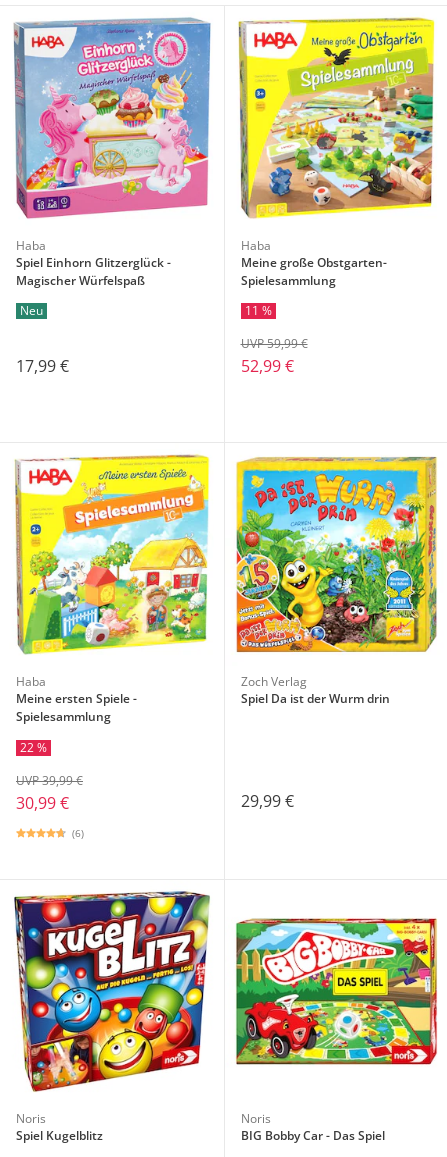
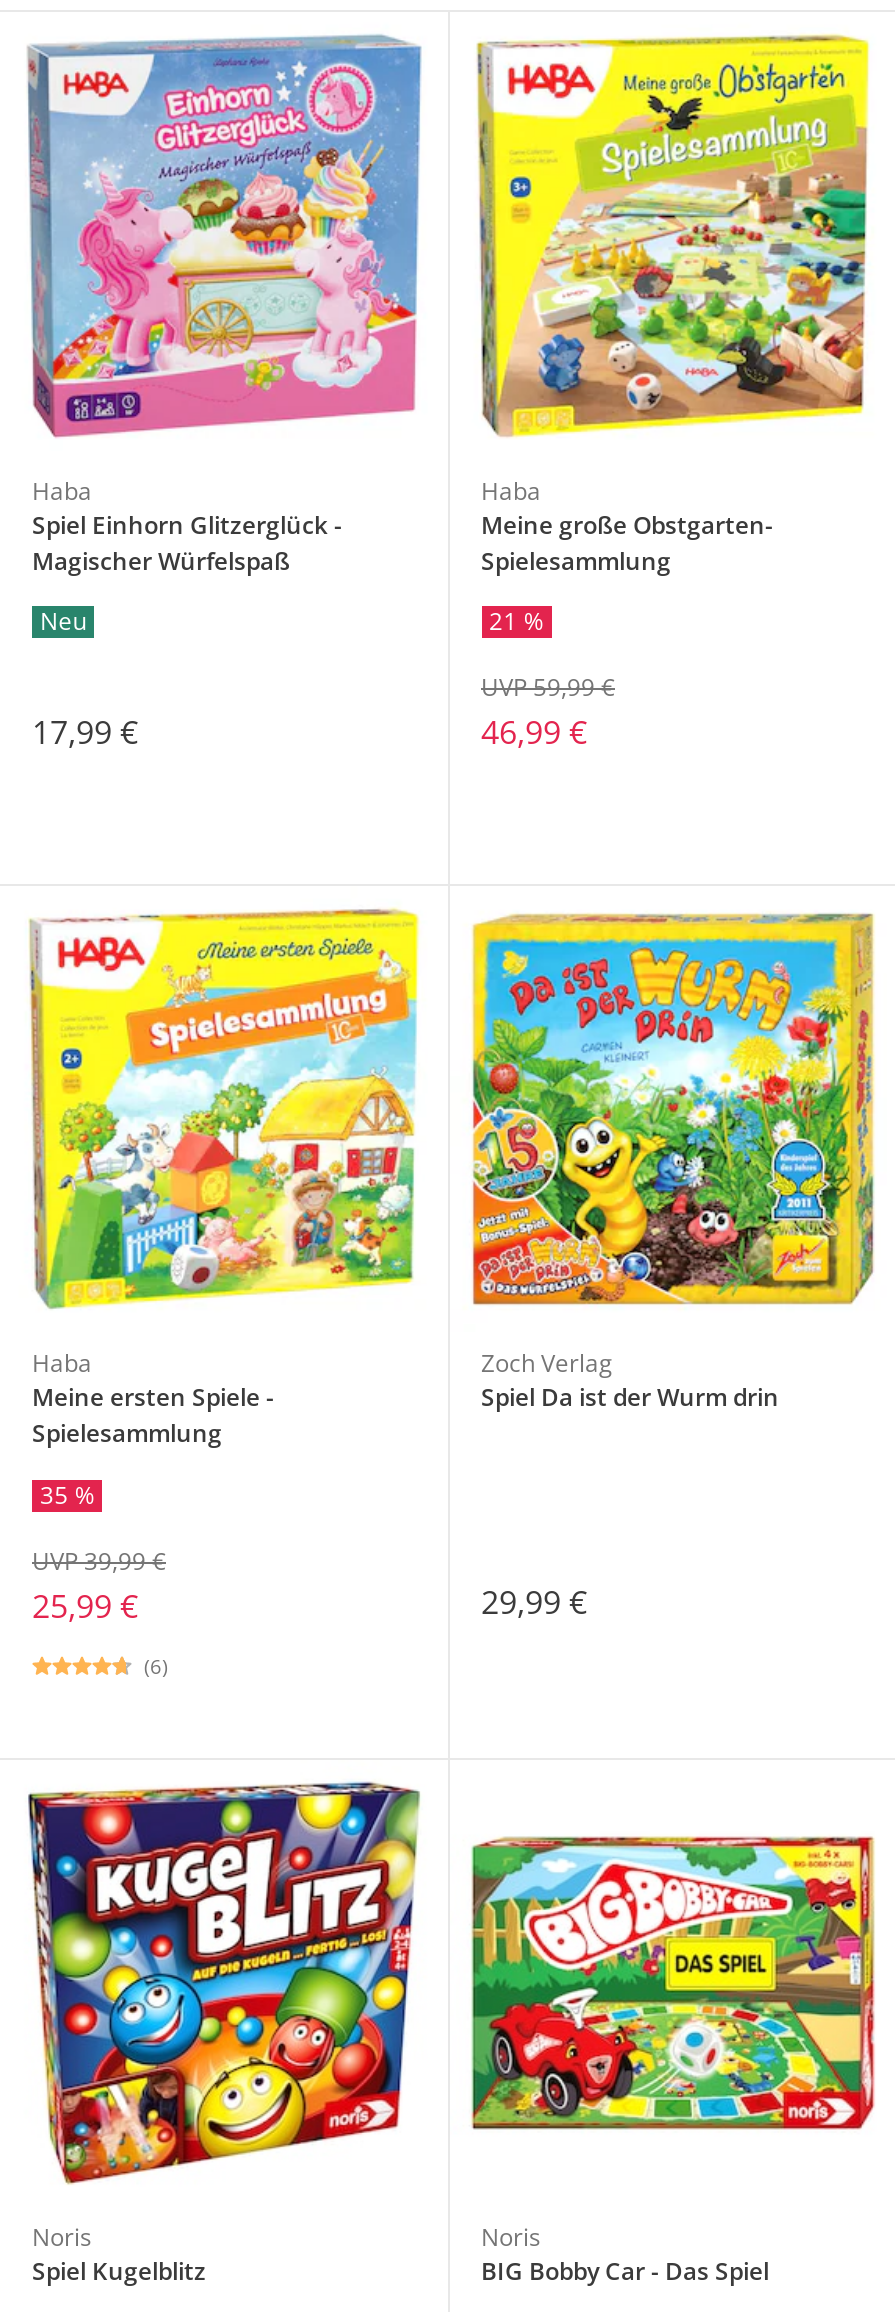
[244,302,272,319] 11 % -> [489,605,544,639] 21 %
[240,355,293,377] 52,99 € -> [481,711,587,755] 46,99 €
[20,739,47,756] 22 % -> [40,1479,95,1513] 35 %
[16,792,69,814] 30,99 € -> [32,1585,138,1629] 25,99 €

